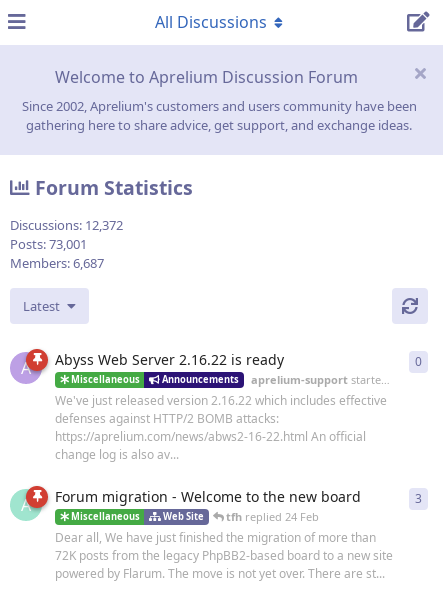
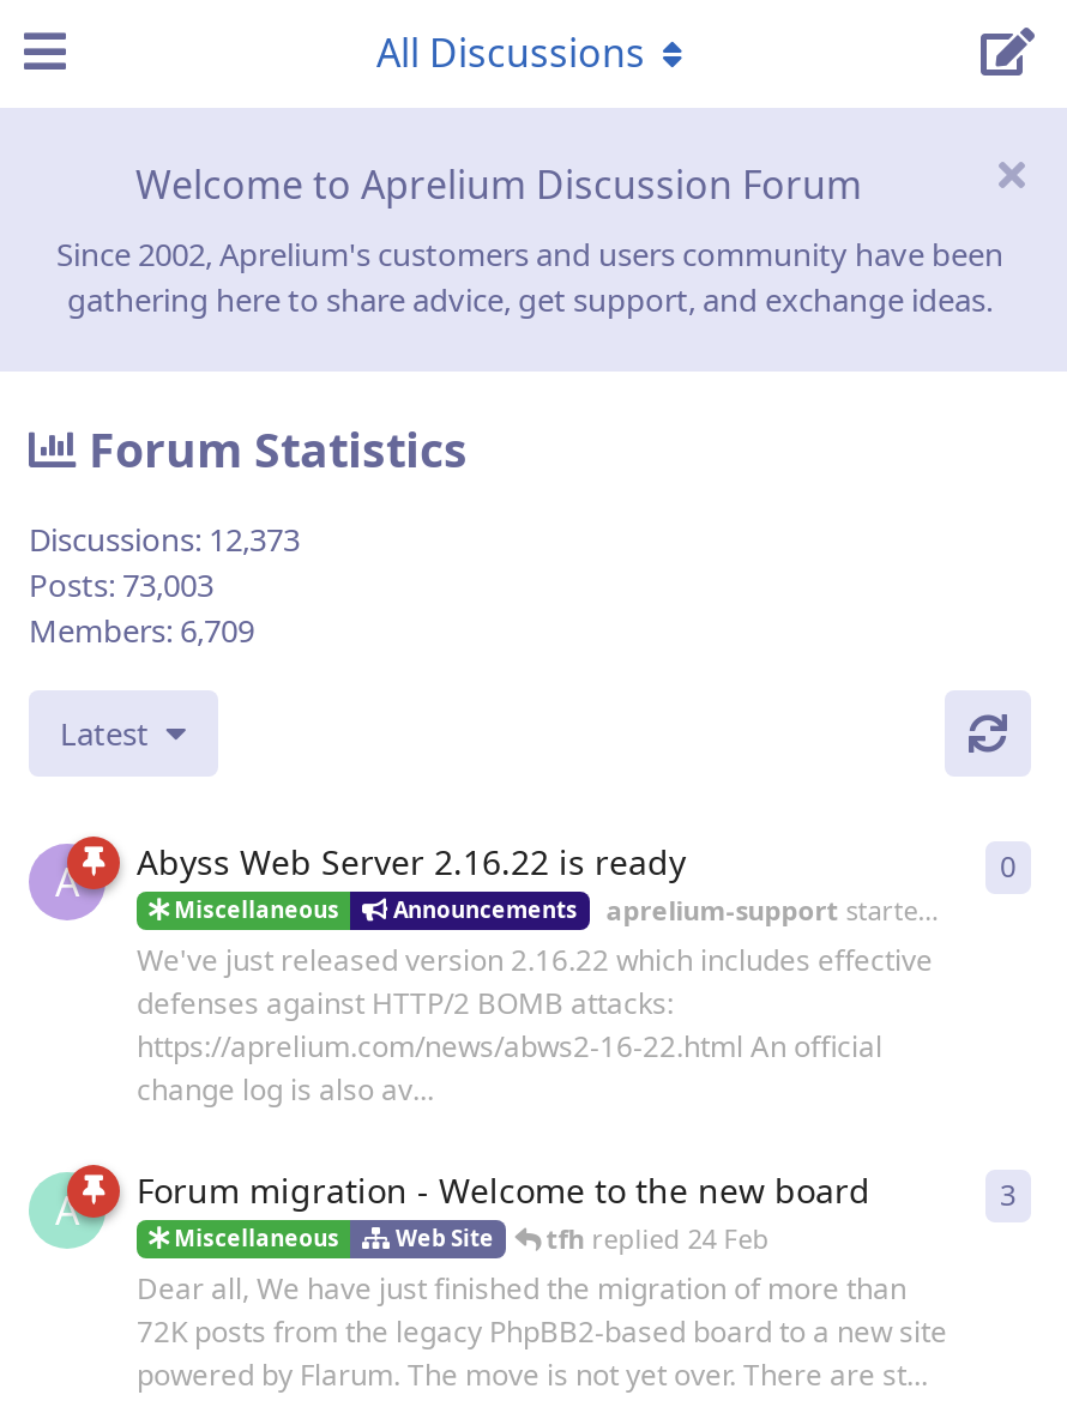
[10,216,123,234] Discussions: 12,372 -> [29,518,300,561] Discussions: 12,373
[10,235,87,253] Posts: 73,001 -> [29,564,213,607] Posts: 73,003
[10,254,104,272] Members: 6,687 -> [29,609,254,652] Members: 6,709

